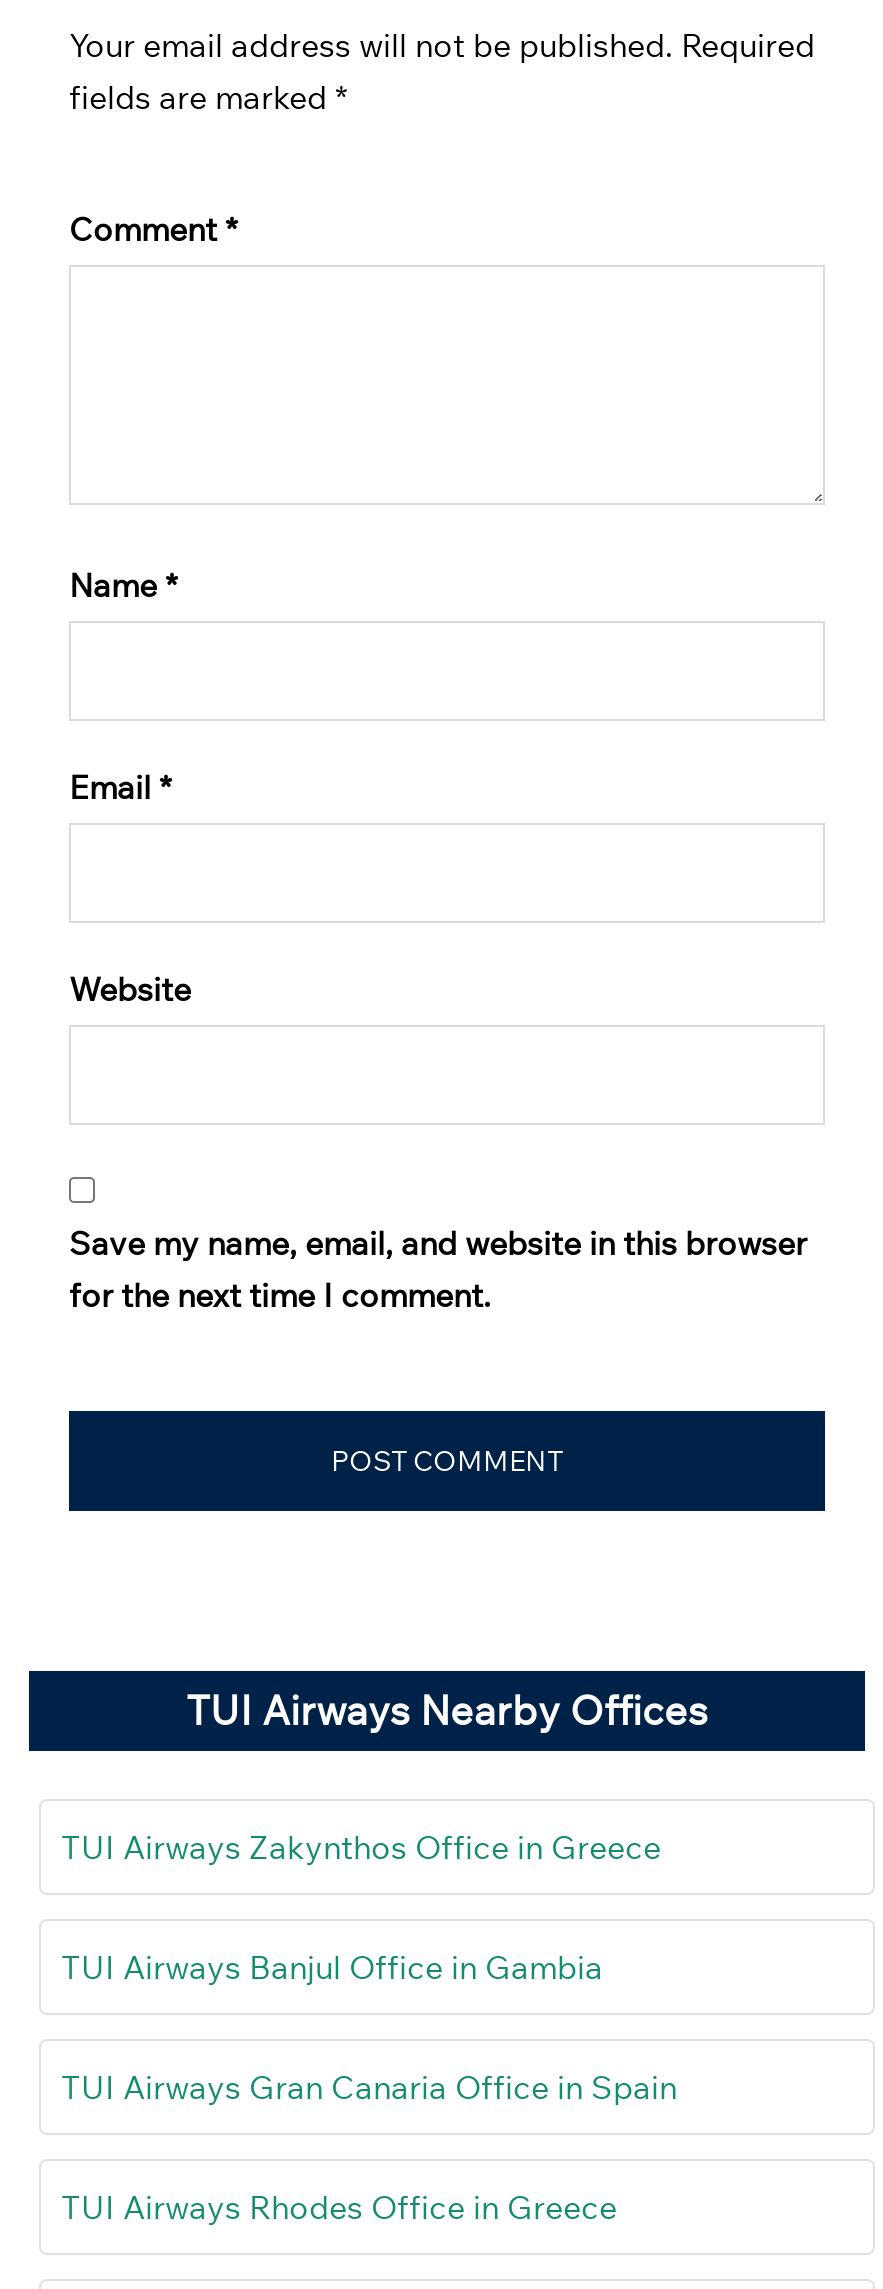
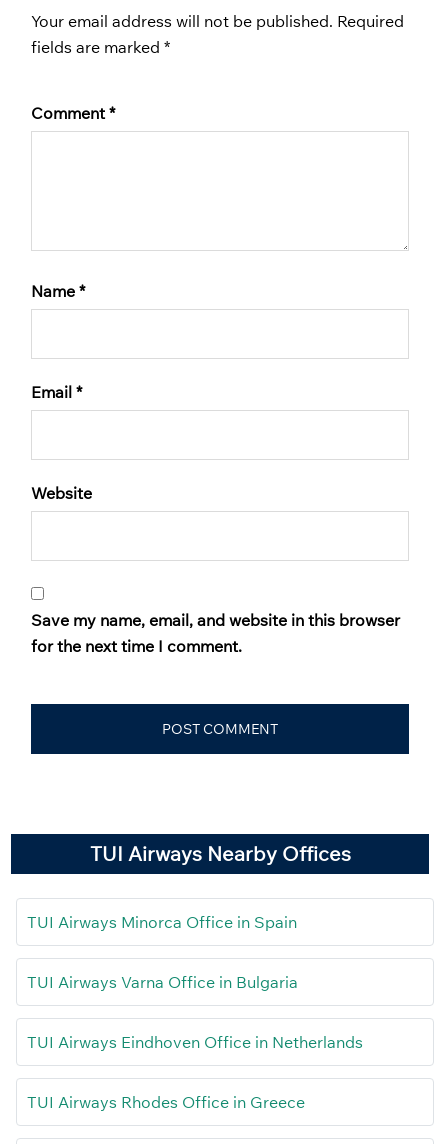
[61,1828,661,1868] TUI Airways Zakynthos Office in Greece -> [27,912,297,932] TUI Airways Minorca Office in Spain
[61,1948,603,1988] TUI Airways Banjul Office in Gambia -> [27,972,298,992] TUI Airways Varna Office in Bulgaria
[61,2068,677,2108] TUI Airways Gran Canaria Office in Spain -> [27,1032,363,1052] TUI Airways Eindhoven Office in Netherlands

